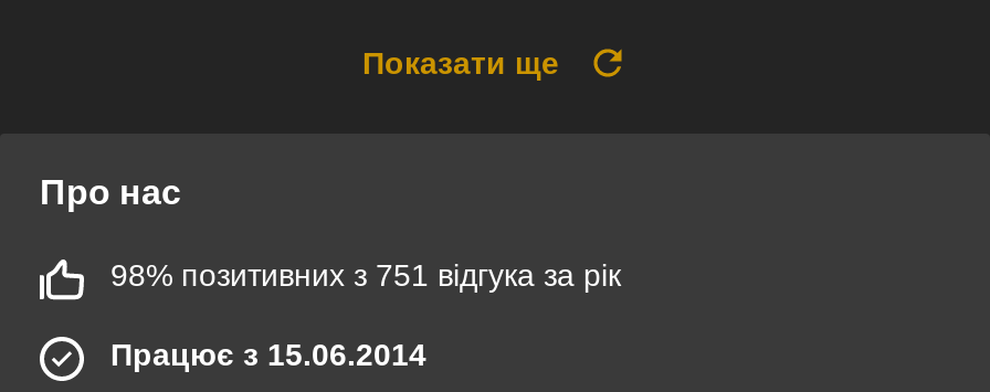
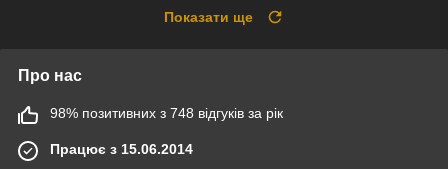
[110,257,621,292] 98% позитивних з 751 відгука за рік -> [50,105,283,121] 98% позитивних з 748 відгуків за рік

